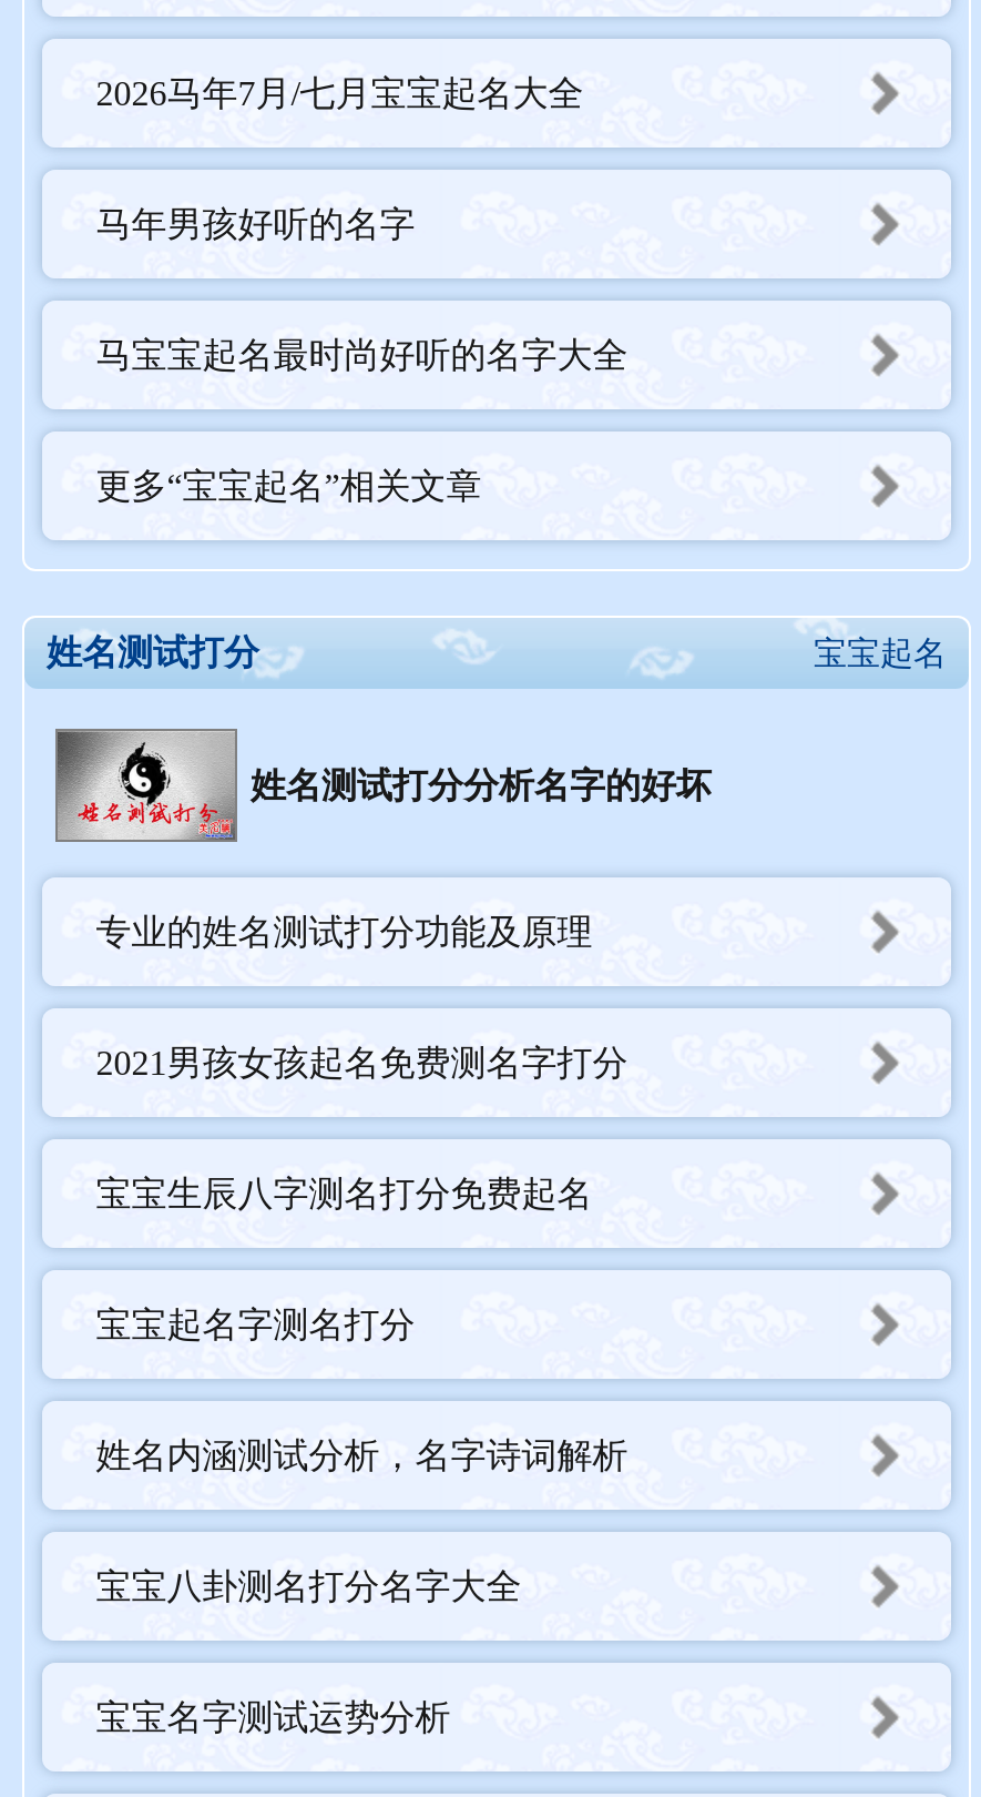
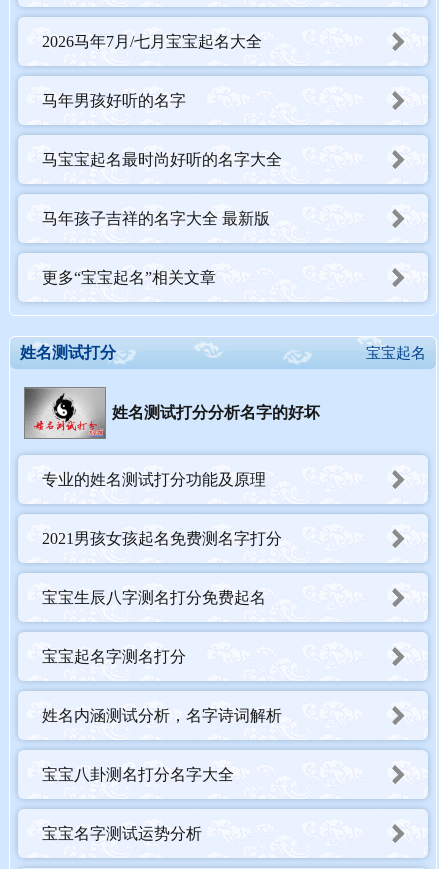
none -> [42,210,270,227] 马年孩子吉祥的名字大全 最新版

